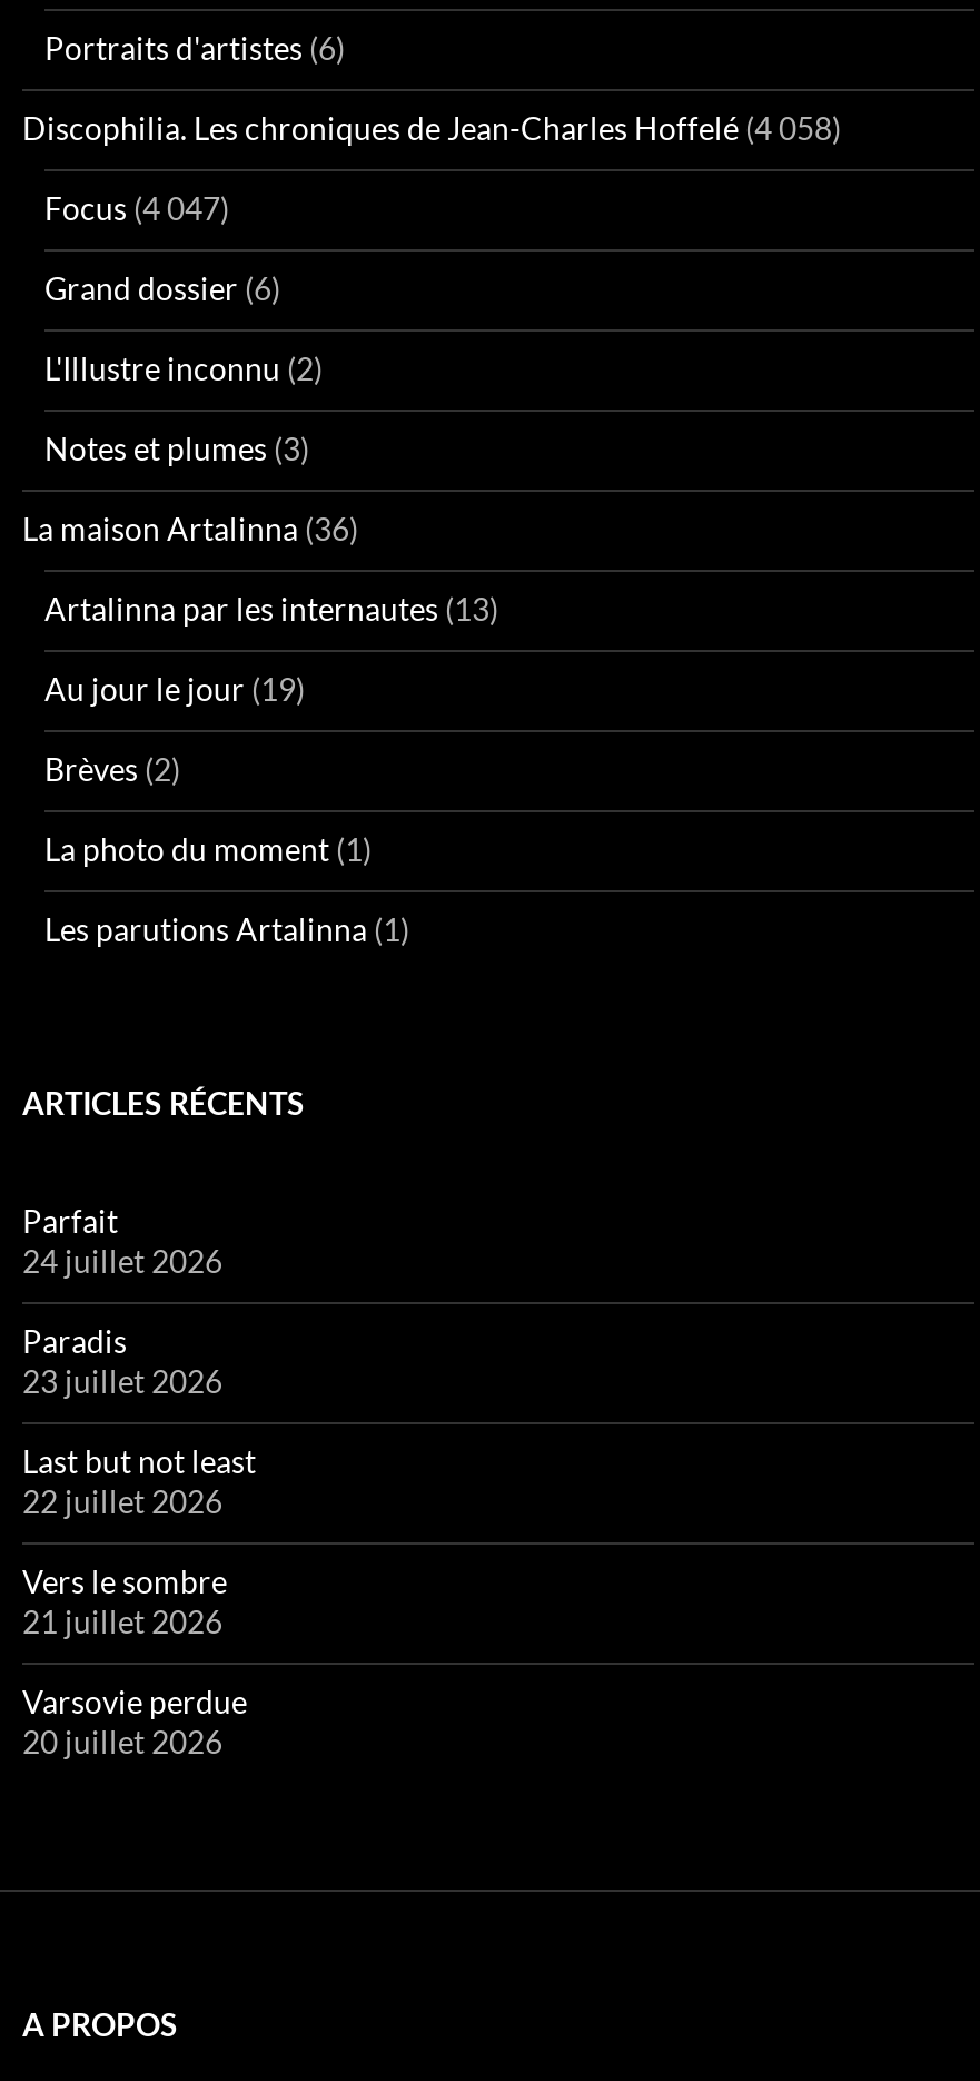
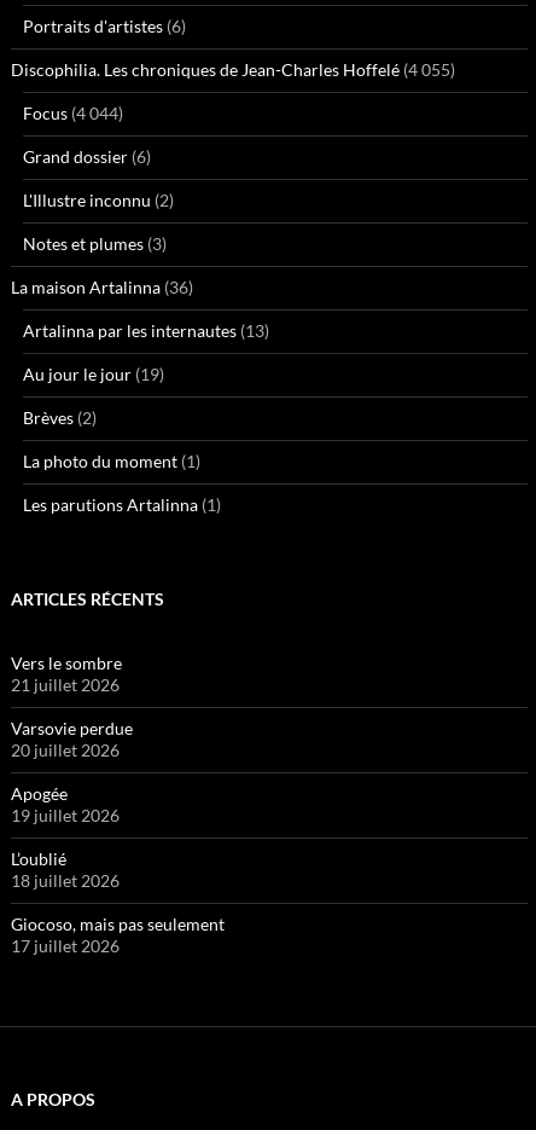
[22,109,841,147] Discophilia. Les chroniques de Jean-Charles Hoffelé (4 058) -> [11,59,455,80] Discophilia. Les chroniques de Jean-Charles Hoffelé (4 055)
[44,189,229,227] Focus (4 047) -> [23,103,123,123] Focus (4 044)
[22,1202,256,1520] Parfait | 24 juillet 2026 | Paradis | 23 juillet 2026 | Last but not least | 22 juillet 2026 -> none
moved [22,1562,247,1761] -> [11,653,133,760]: Vers le sombre | 21 juillet 2026 | Varsovie perdue | 20 juillet 2026
none -> [11,783,225,956] Apogée | 19 juillet 2026 | L’oublié | 18 juillet 2026 | Giocoso, mais pas seulement | 17 juillet 2026

